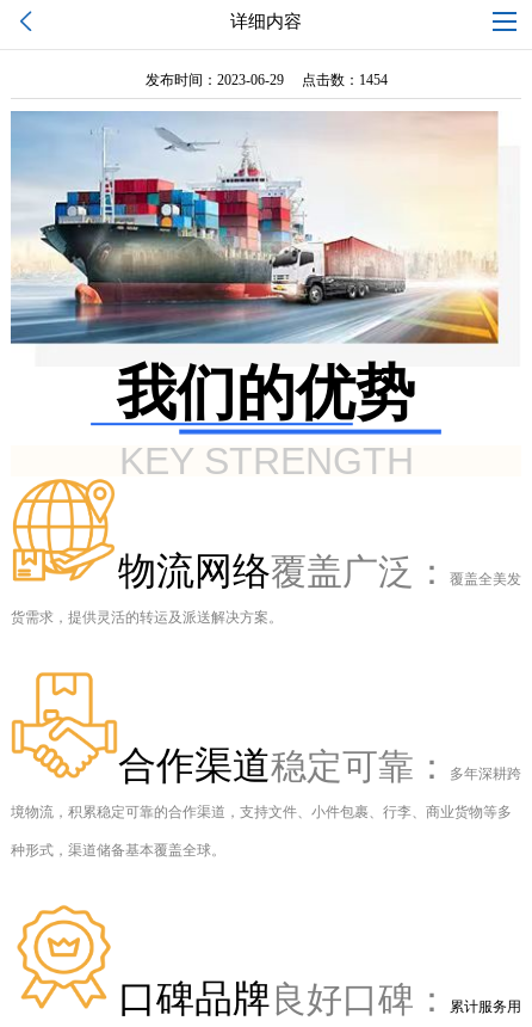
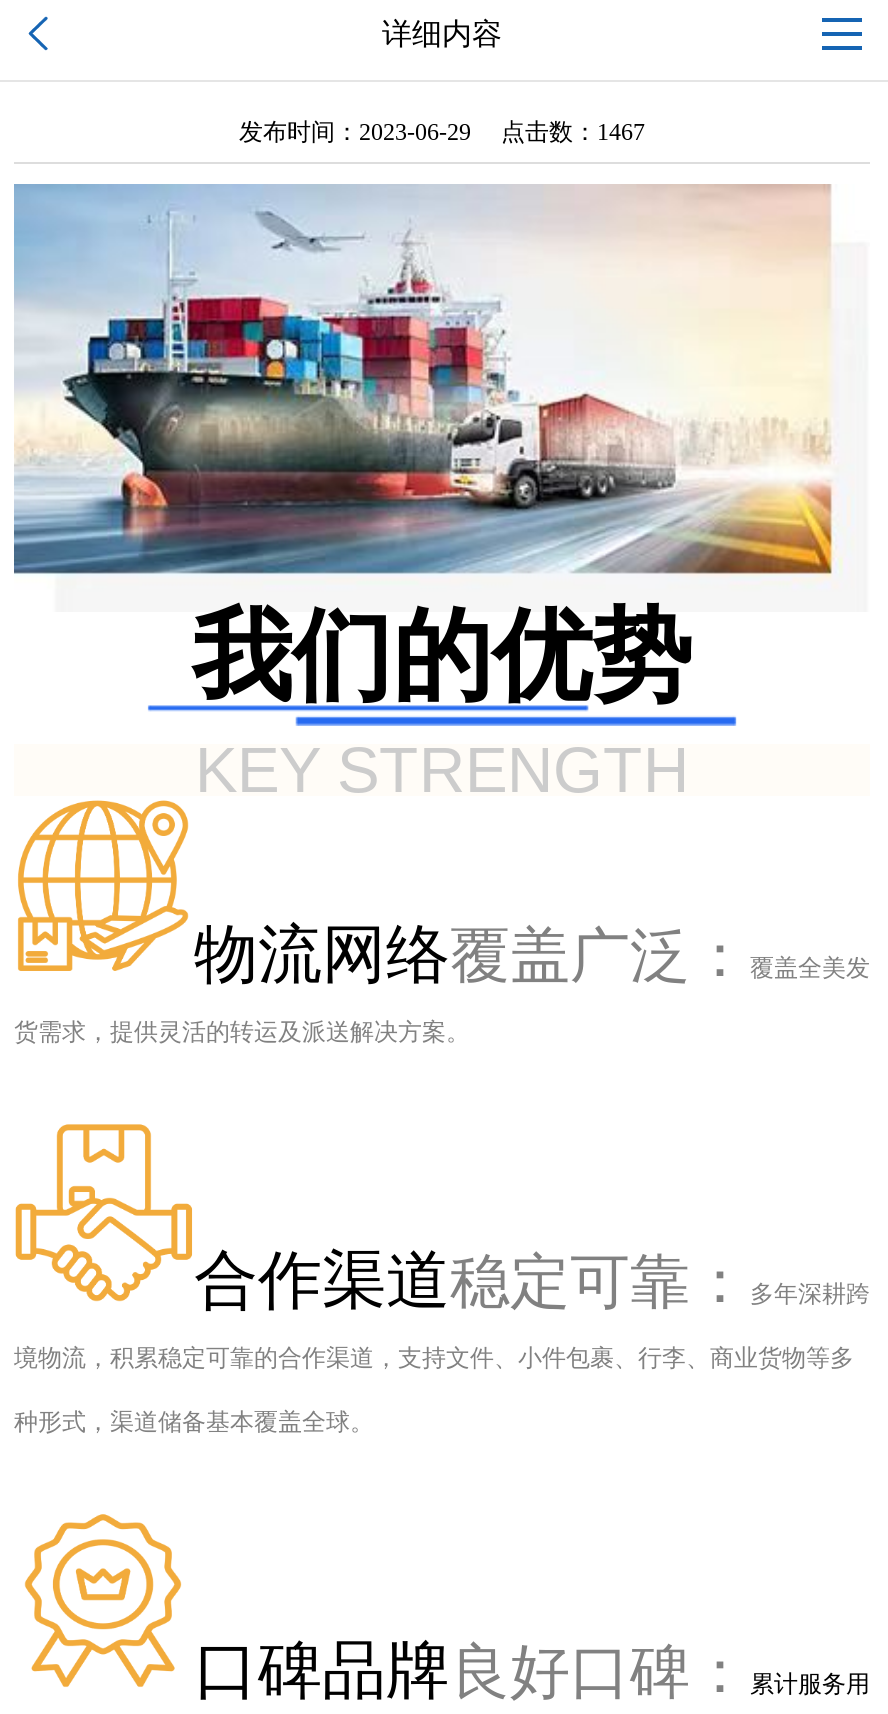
[145,72,387,88] 发布时间：2023-06-29 点击数：1454 -> [239,118,645,146] 发布时间：2023-06-29 点击数：1467

